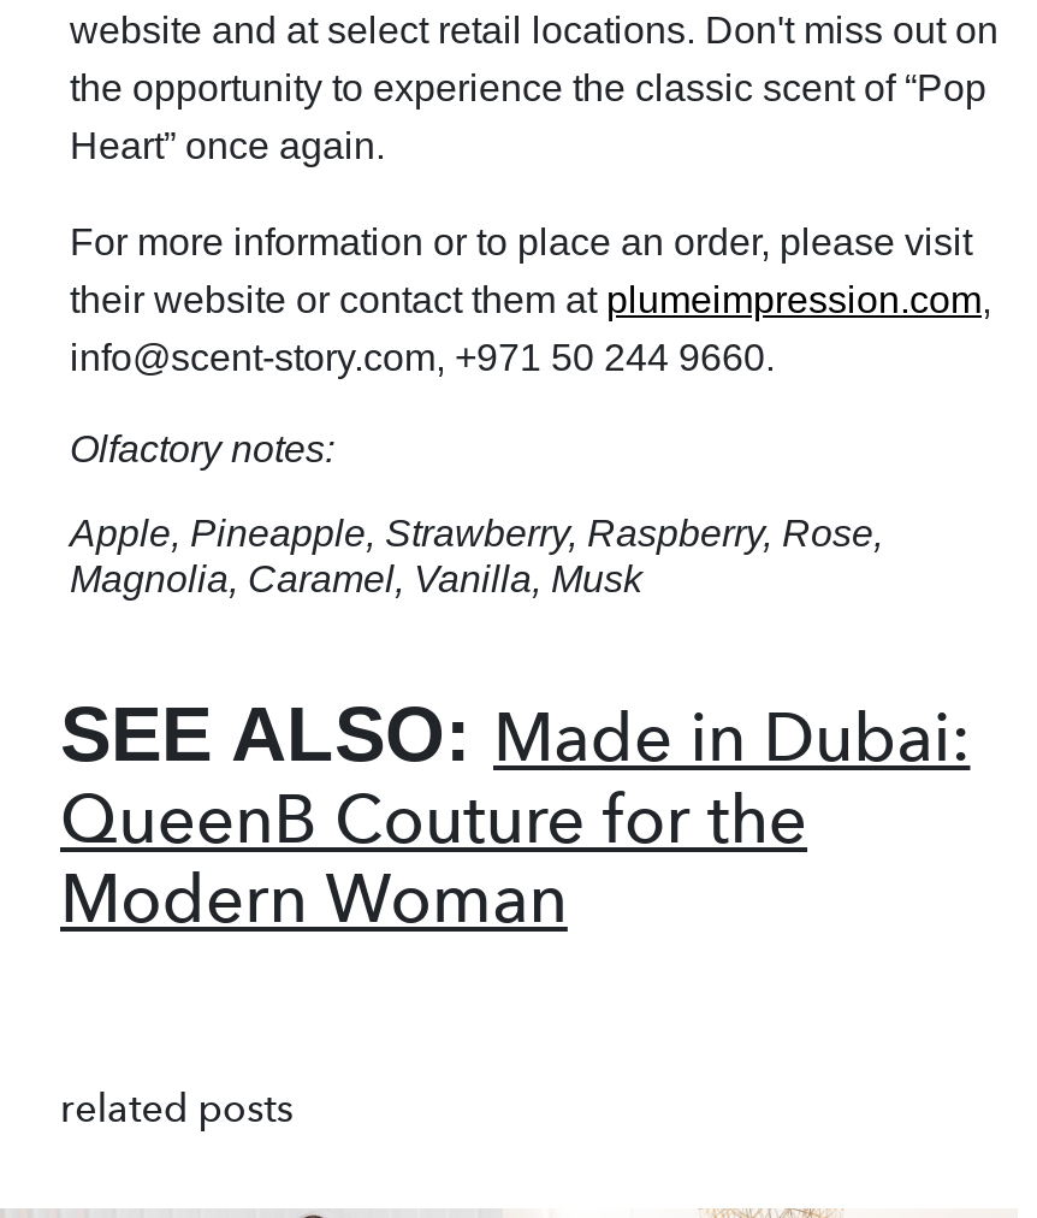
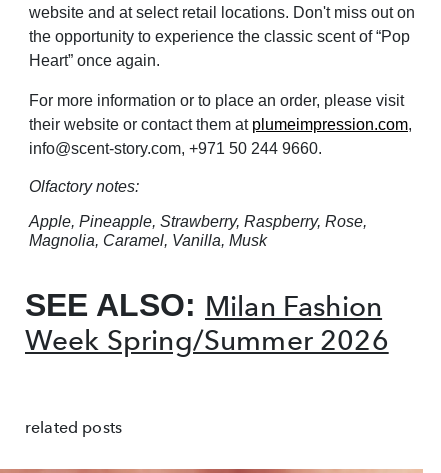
[60,691,970,939] SEE ALSO: Made in Dubai: | QueenB Couture for the | Modern Woman -> [25,287,389,357] SEE ALSO: Milan Fashion | Week Spring/Summer 2026

